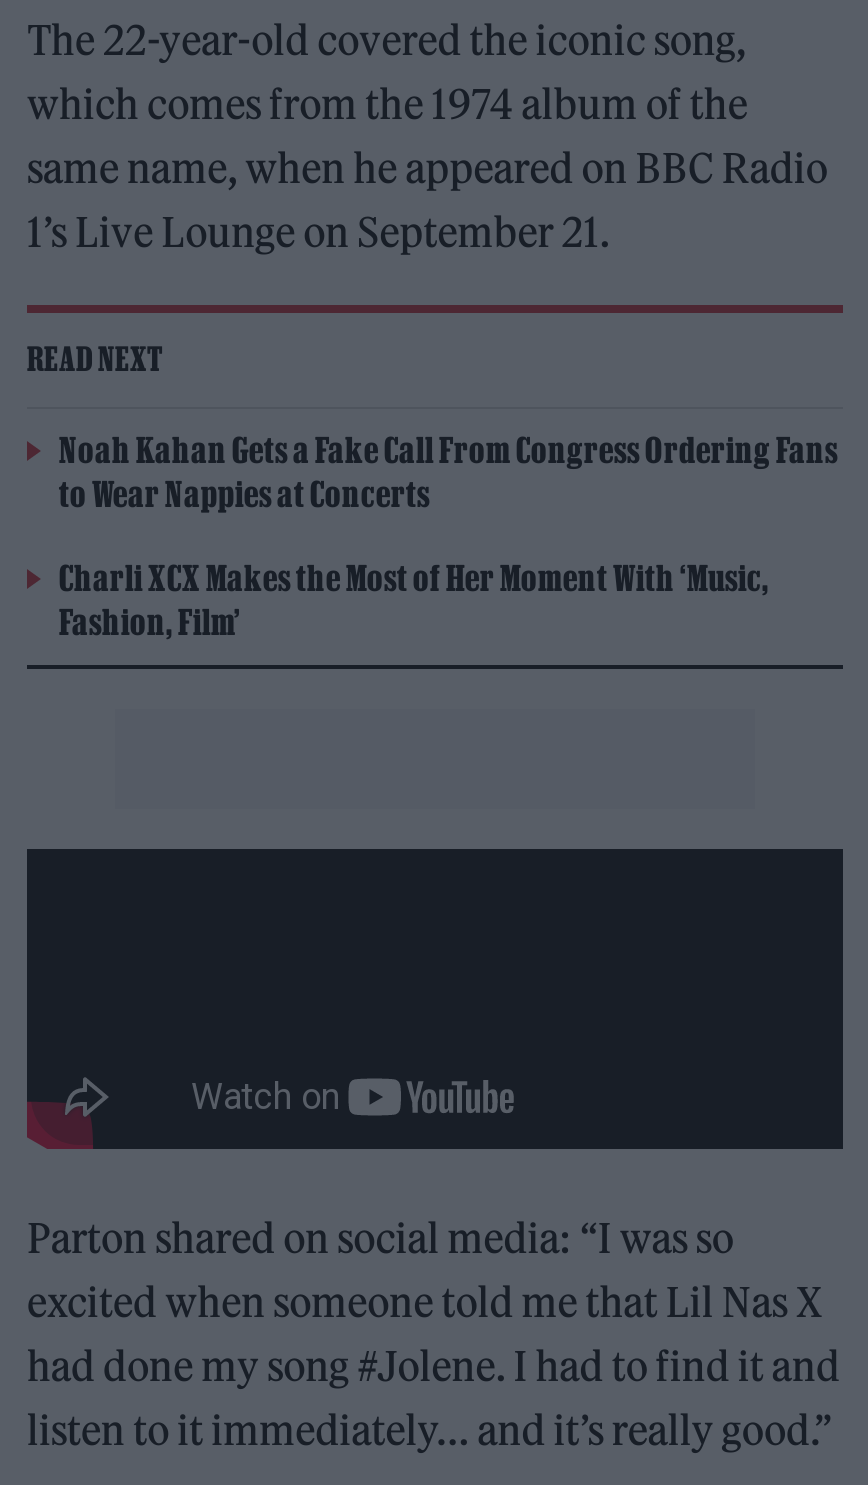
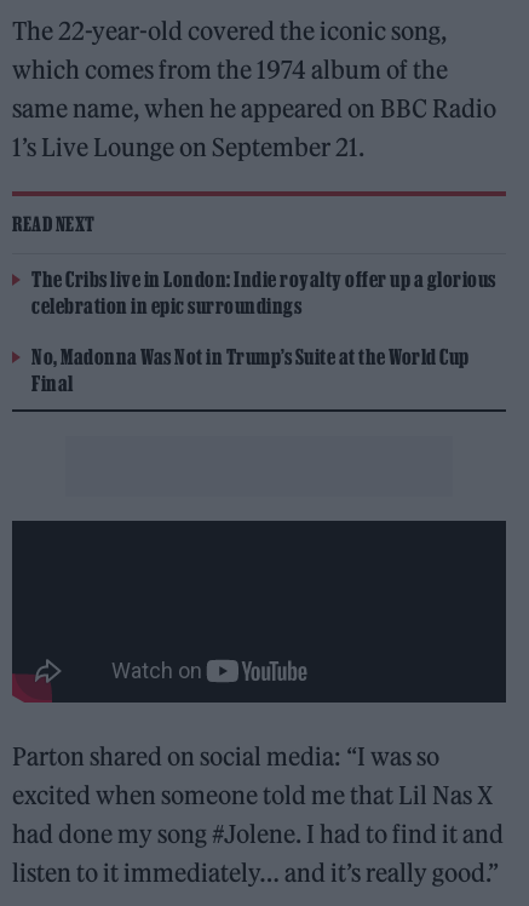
[59,431,838,513] Noah Kahan Gets a Fake Call From Congress Ordering Fans | to Wear Nappies at Concerts -> [31,268,496,318] The Cribs live in London: Indie royalty offer up a glorious | celebration in epic surroundings
[59,559,769,641] Charli XCX Makes the Most of Her Moment With ‘Music, | Fashion, Film’ -> [31,346,469,395] No, Madonna Was Not in Trump’s Suite at the World Cup | Final

